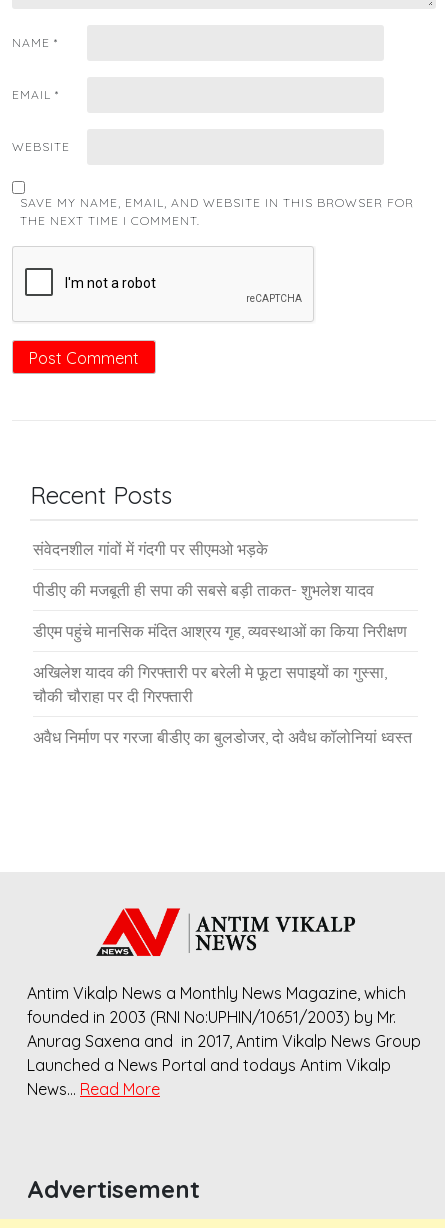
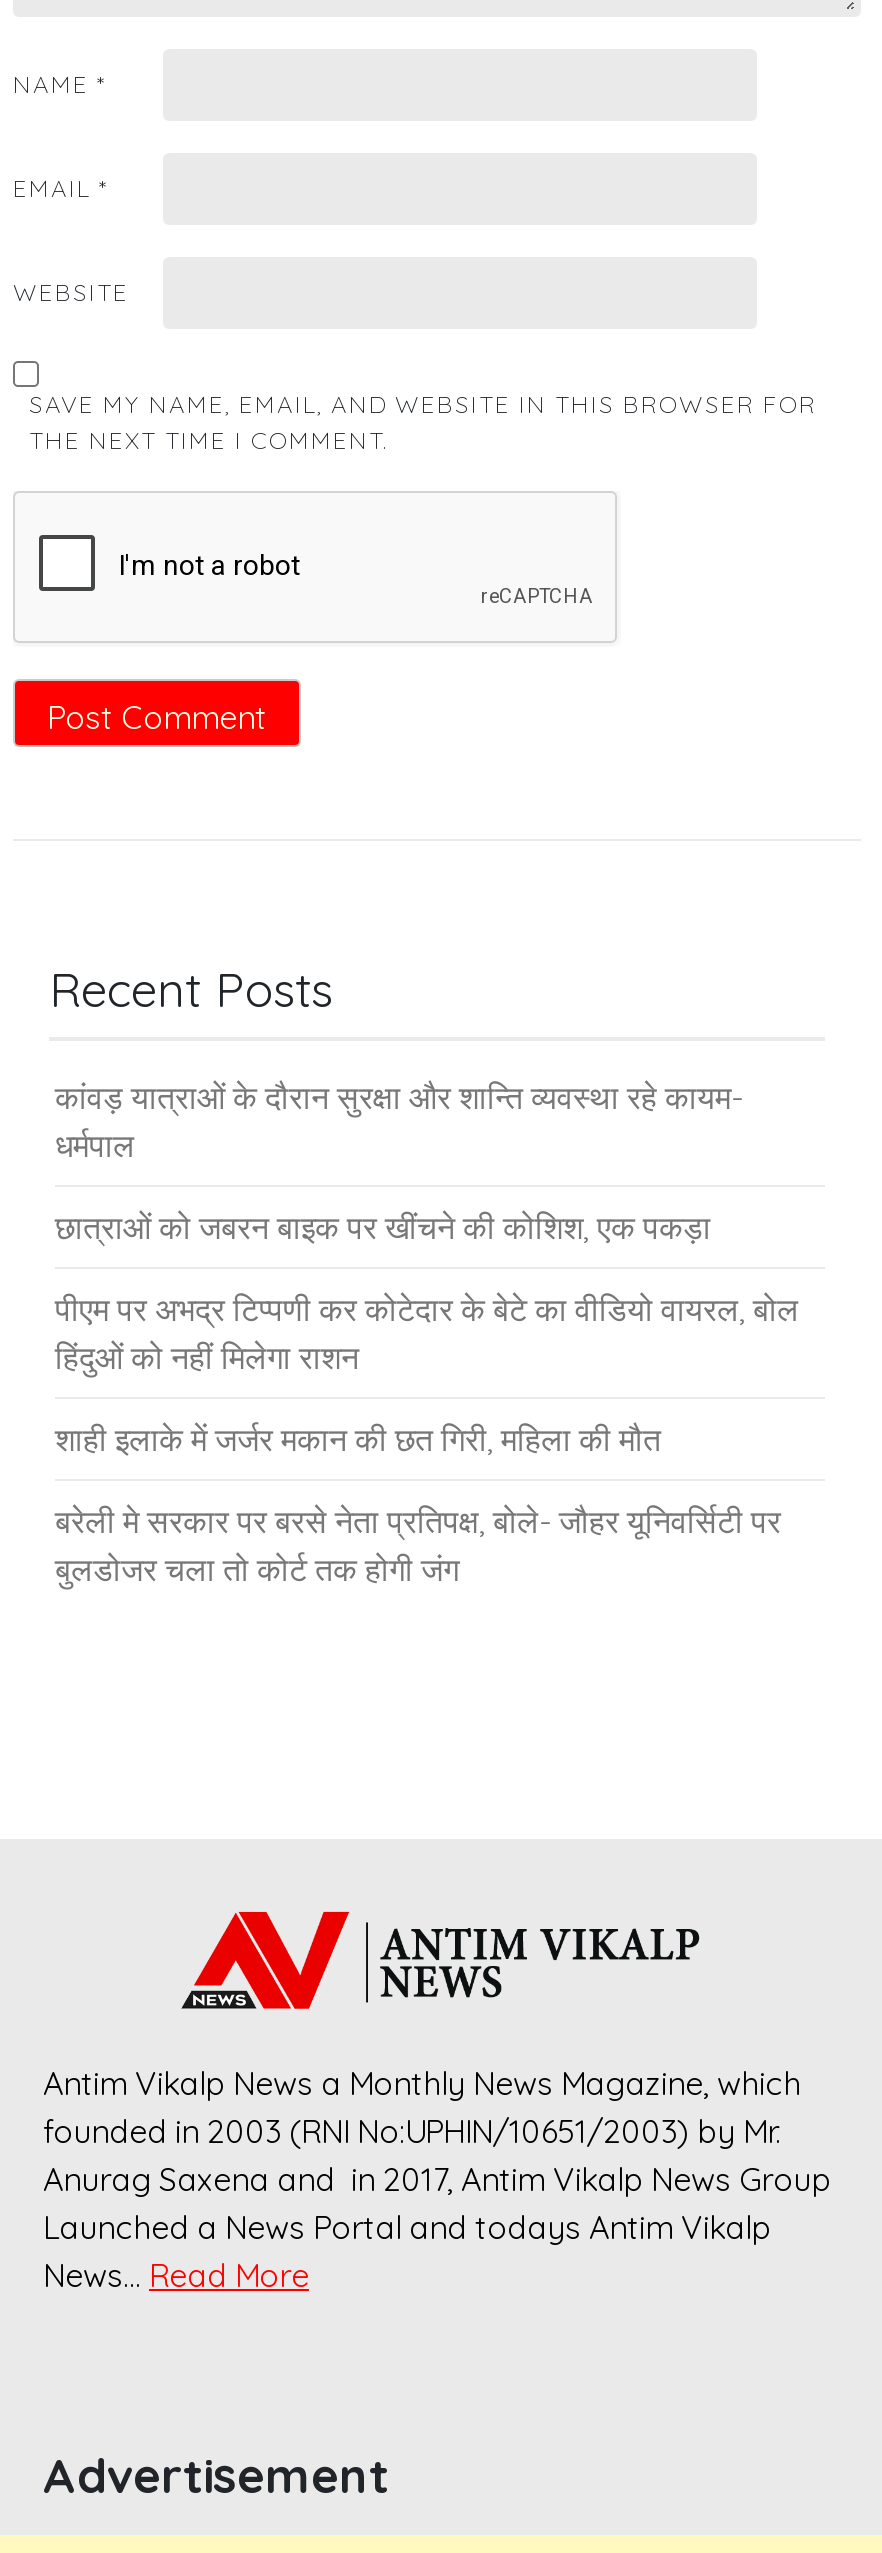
[33,539,268,559] संवेदनशील गांवों में गंदगी पर सीएमओ भड़के -> [55,1078,743,1166] कांवड़ यात्राओं के दौरान सुरक्षा और शान्ति व्यवस्था रहे कायम- | धर्मपाल
[33,580,374,600] पीडीए की मजबूती ही सपा की सबसे बड़ी ताकत- शुभलेश यादव -> [55,1208,711,1248] छात्राओं को जबरन बाइक पर खींचने की कोशिश, एक पकड़ा
[33,621,407,641] डीएम पहुंचे मानसिक मंदित आश्रय गृह, व्यवस्थाओं का किया निरीक्षण -> [55,1290,799,1378] पीएम पर अभद्र टिप्पणी कर कोटेदार के बेटे का वीडियो वायरल, बोल | हिंदुओं को नहीं मिलेगा राशन
[33,662,387,706] अखिलेश यादव की गिरफ्तारी पर बरेली मे फूटा सपाइयों का गुस्सा, | चौकी चौराहा पर दी गिरफ्तारी -> [55,1420,661,1460] शाही इलाके में जर्जर मकान की छत गिरी, महिला की मौत
[33,727,412,747] अवैध निर्माण पर गरजा बीडीए का बुलडोजर, दो अवैध कॉलोनियां ध्वस्त -> [55,1502,781,1590] बरेली मे सरकार पर बरसे नेता प्रतिपक्ष, बोले- जौहर यूनिवर्सिटी पर | बुलडोजर चला तो कोर्ट तक होगी जंग

